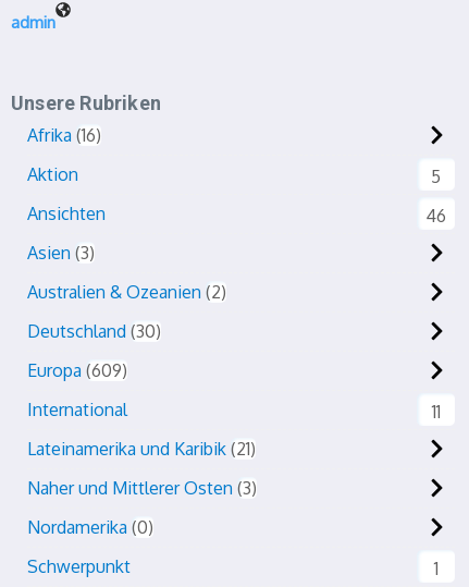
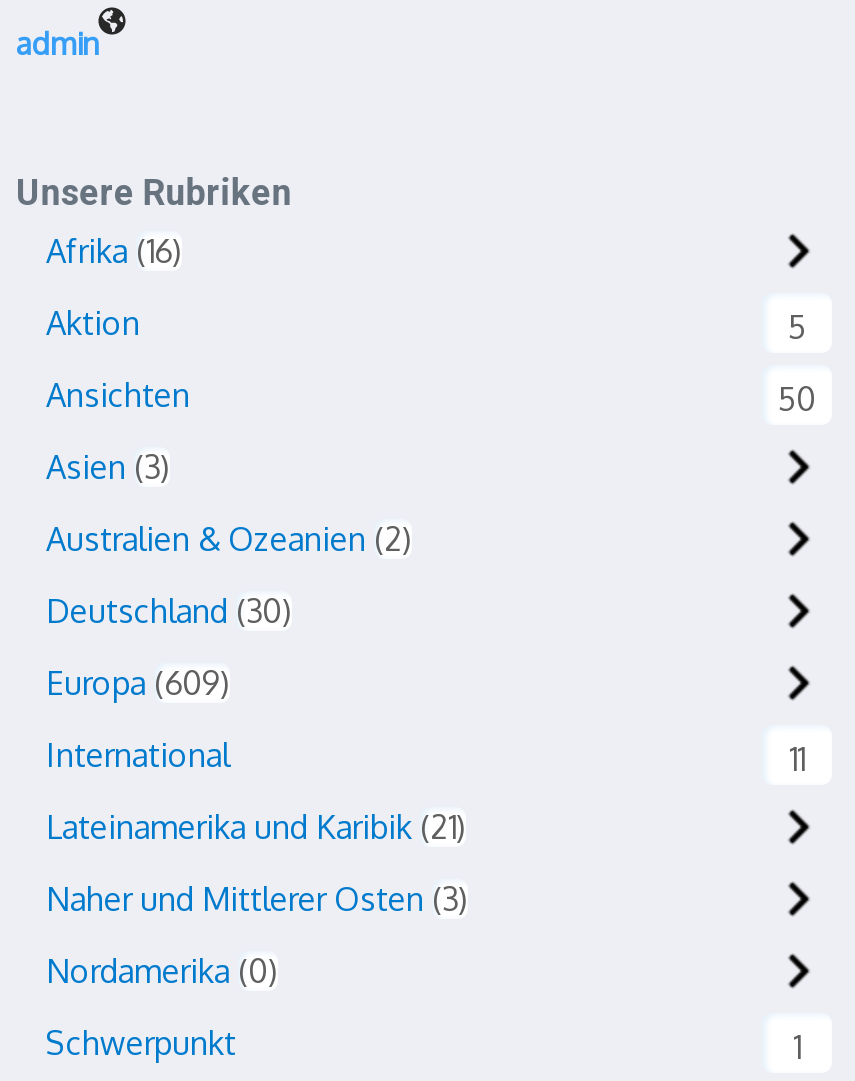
[425,205,446,227] 46 -> [778,379,816,419] 50

